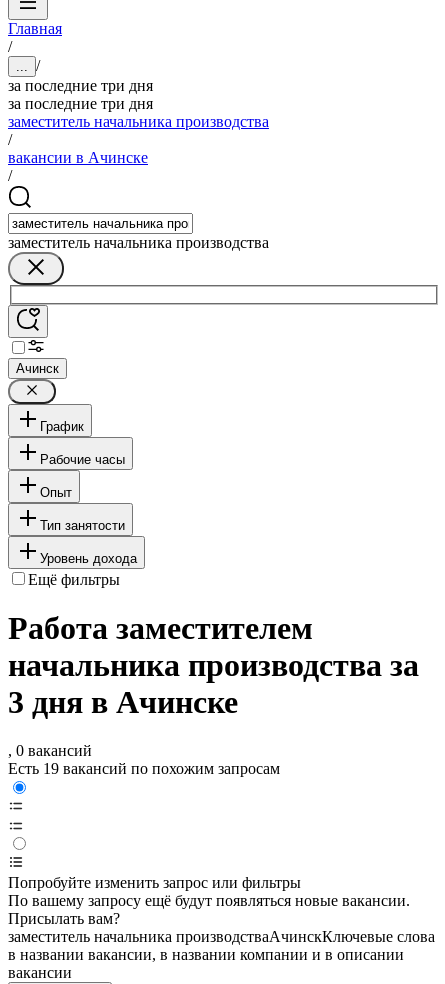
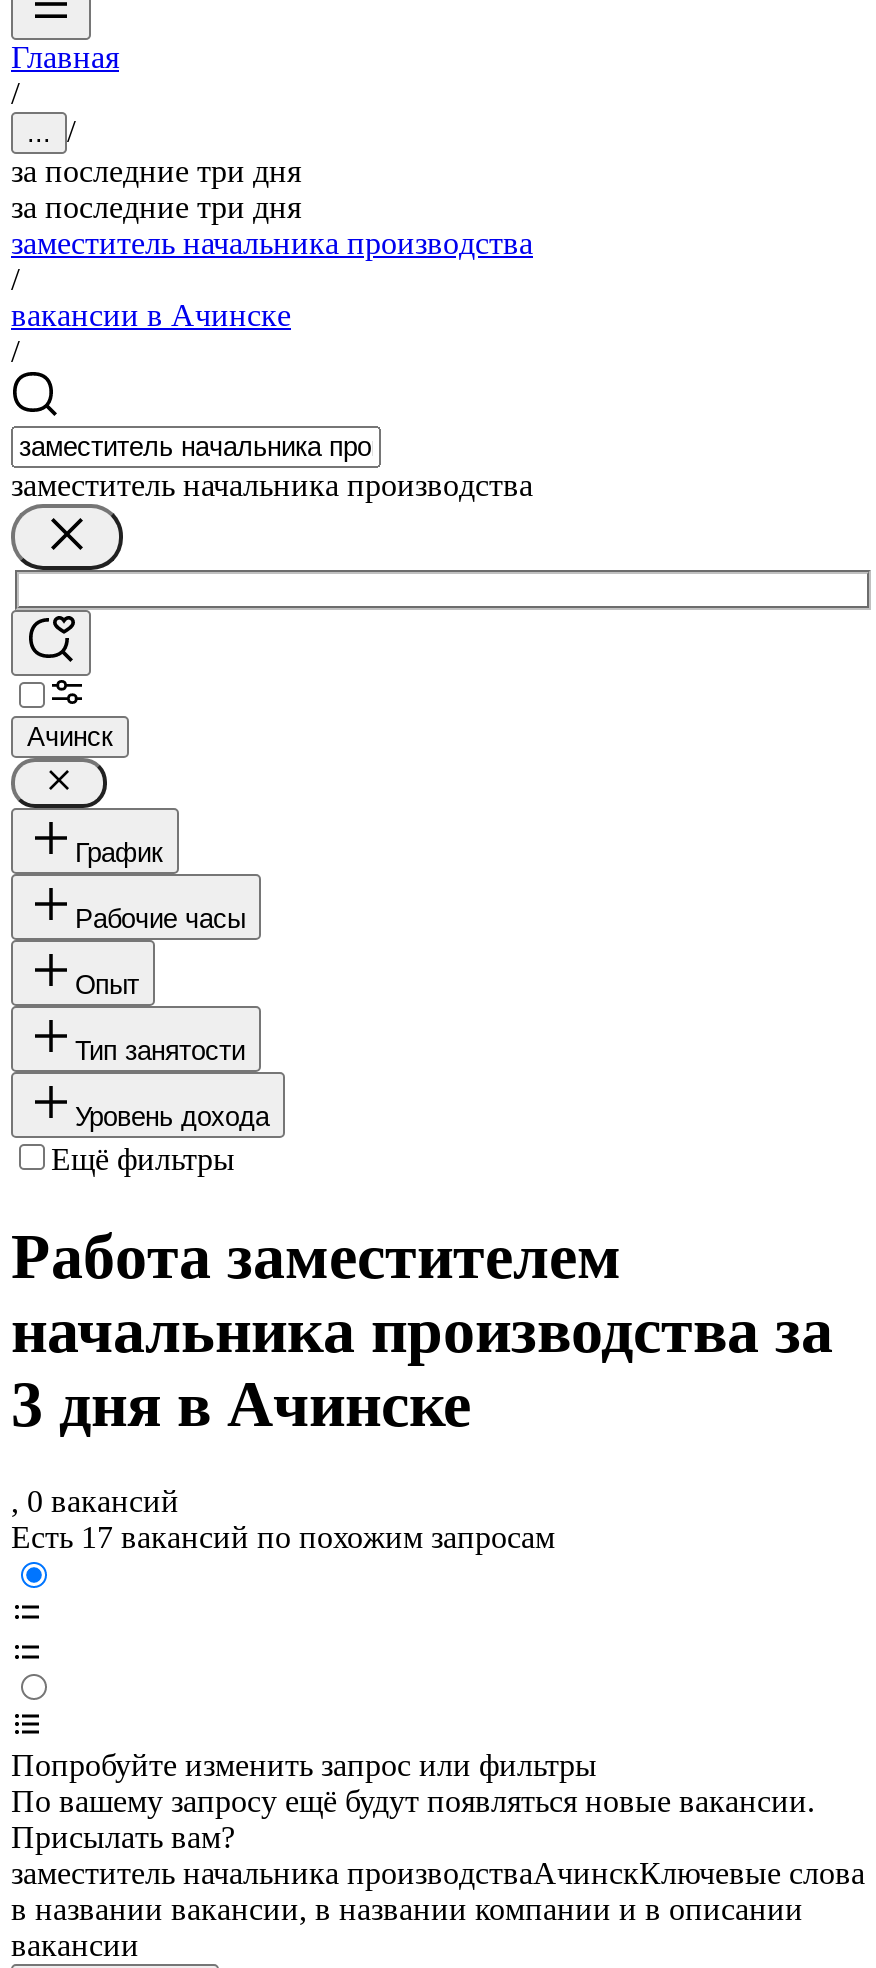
[8,760,280,777] Есть 19 вакансий по похожим запросам -> [11,1521,555,1555] Есть 17 вакансий по похожим запросам

